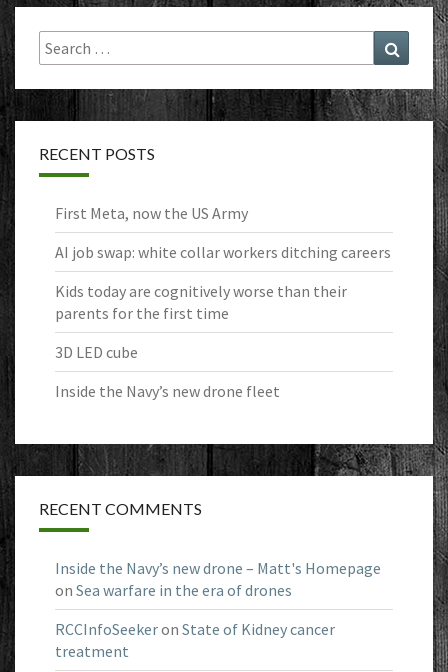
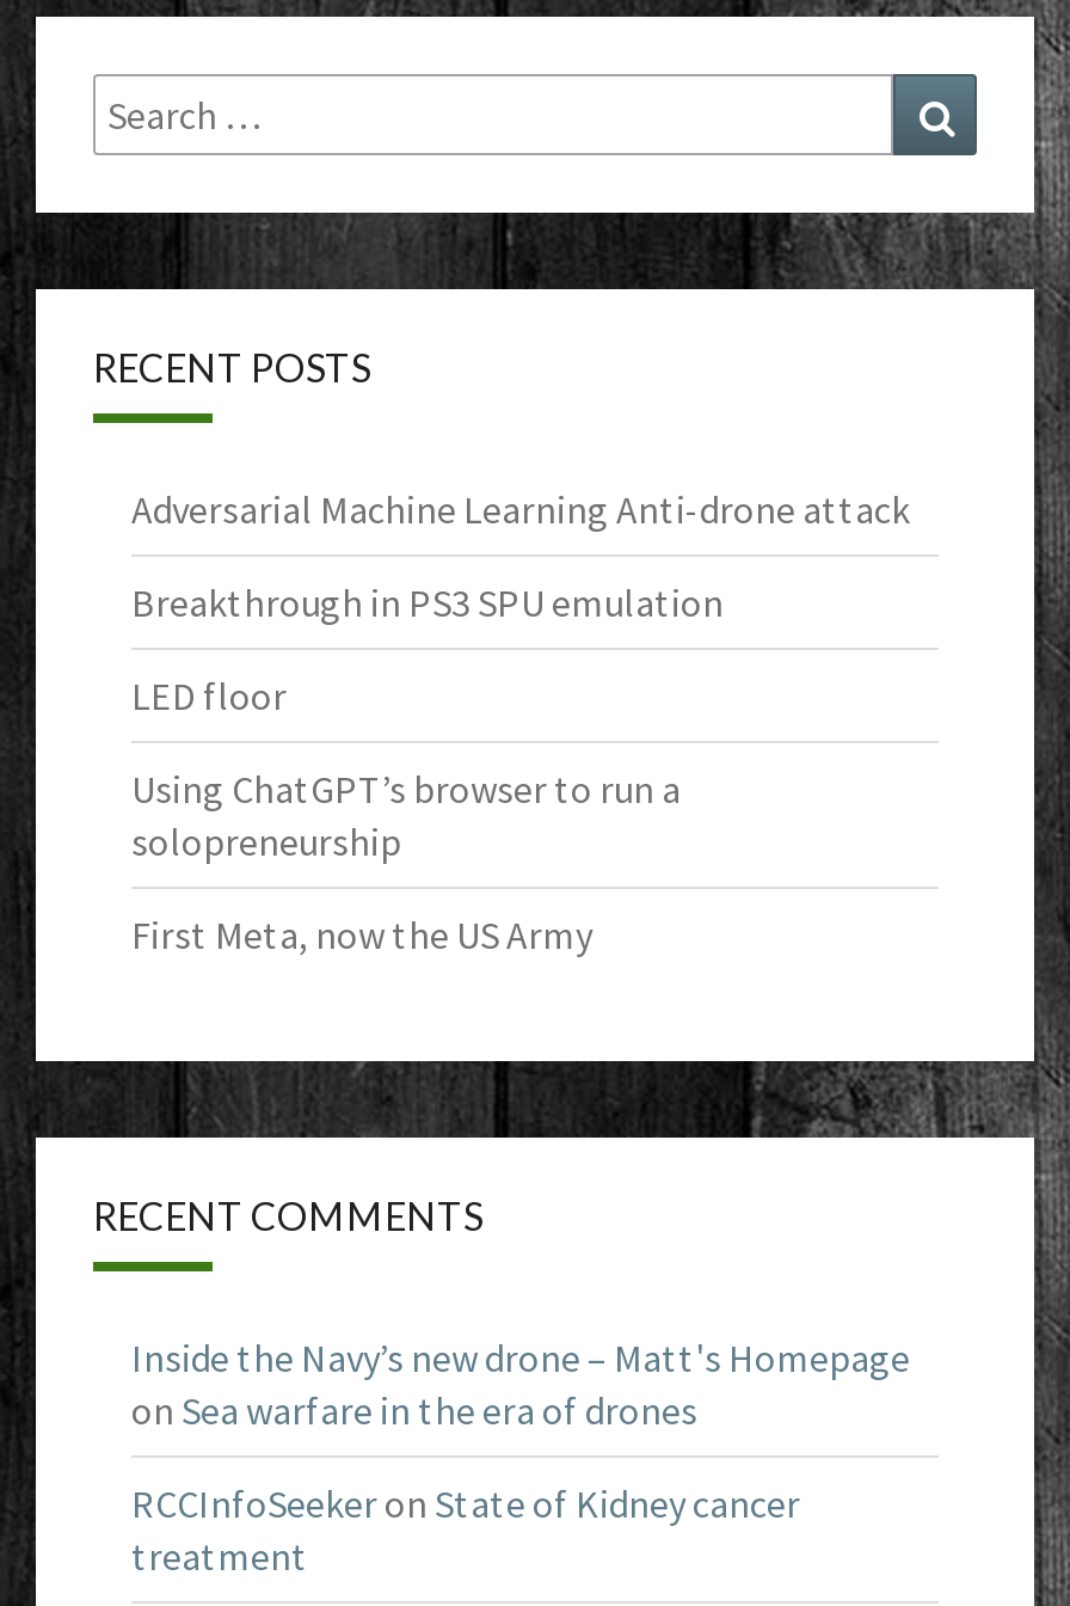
none -> [131,486,910,866] Adversarial Machine Learning Anti-drone attack | Breakthrough in PS3 SPU emulation | LED floor | Using ChatGPT’s browser to run a | solopreneurship
moved [55,203,248,223] -> [131,912,592,959]: First Meta, now the US Army
[55,242,391,401] AI job swap: white collar workers ditching careers | Kids today are cognitively worse than their | parents for the first time | 3D LED cube | Inside the Navy’s new drone fleet -> none

